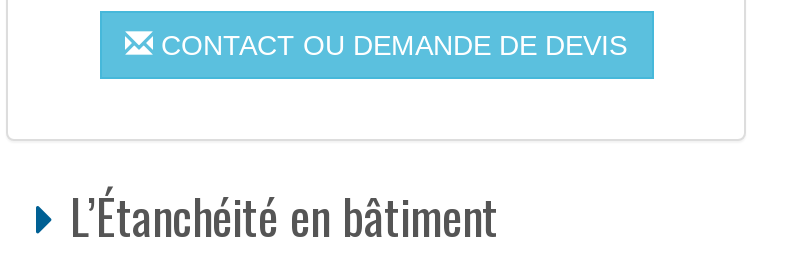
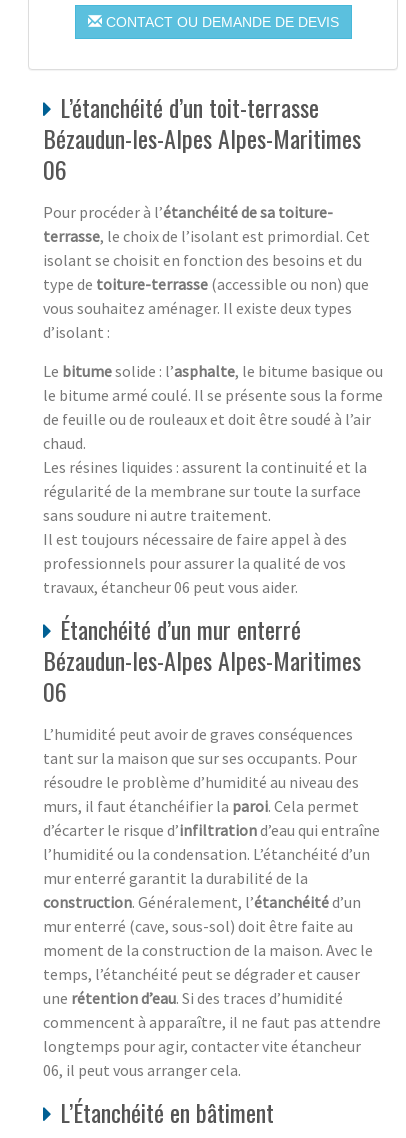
none -> [43,88,383,1079] L’étanchéité d’un toit-terrasse | Bézaudun-les-Alpes Alpes-Maritimes | 06 | Pour procéder à l’étanchéité de sa toiture- | terrasse, le choix de l’isolant est primordial. Cet | isolant se choisit en fonction des besoins et du | type de toiture-terrasse (accessible ou non) que | vous souhaitez aménager. Il existe deux types | d’isolant : | Le bitumesolide : l’asphalte, le bitume basique ou | le bitume armé coulé. Il se présente sous la forme | de feuille ou de rouleaux et doit être soudé à l’air | chaud. | Les résines liquides : assurent la continuité et la | régularité de la membrane sur toute la surface | sans soudure ni autre traitement. | Il est toujours nécessaire de faire appel à des | professionnels pour assurer la qualité de vos | travaux, étancheur 06 peut vous aider. | Étanchéité d’un mur enterré | Bézaudun-les-Alpes Alpes-Maritimes | 06 | L’humidité peut avoir de graves conséquences | tant sur la maison que sur ses occupants. Pour | résoudre le problème d’humidité au niveau des | murs, il faut étanchéifier la paroi. Cela permet | d’écarter le risque d’infiltration d’eau qui entraîne | l’humidité ou la condensation. L’étanchéité d’un | mur enterré garantit la durabilité de la | construction. Généralement, l’étanchéité d’un | mur enterré (cave, sous-sol) doit être faite au | moment de la construction de la maison. Avec le | temps, l’étanchéité peut se dégrader et causer | une rétention d’eau. Si des traces d’humidité | commencent à apparaître, il ne faut pas attendre | longtemps pour agir, contacter vite étancheur | 06, il peut vous arranger cela.

